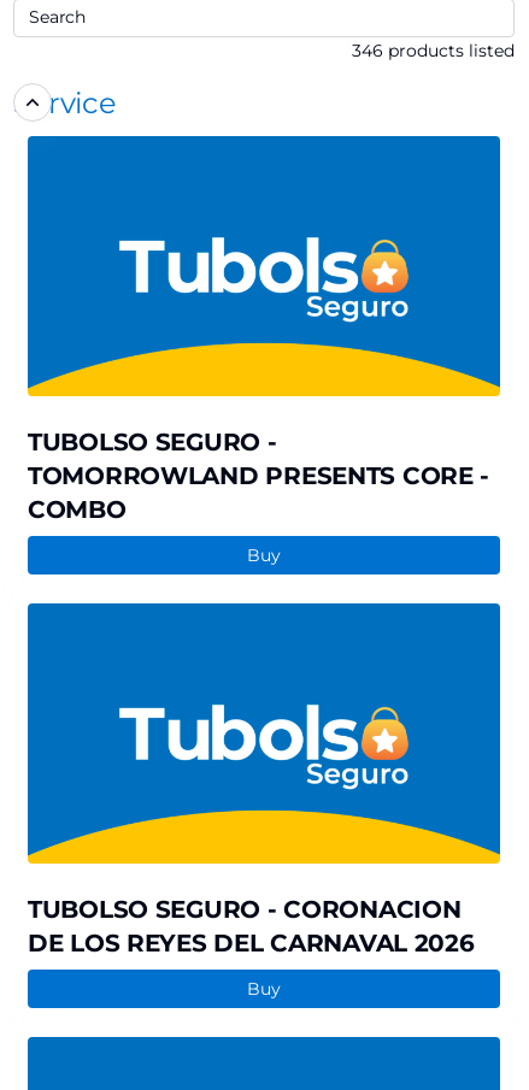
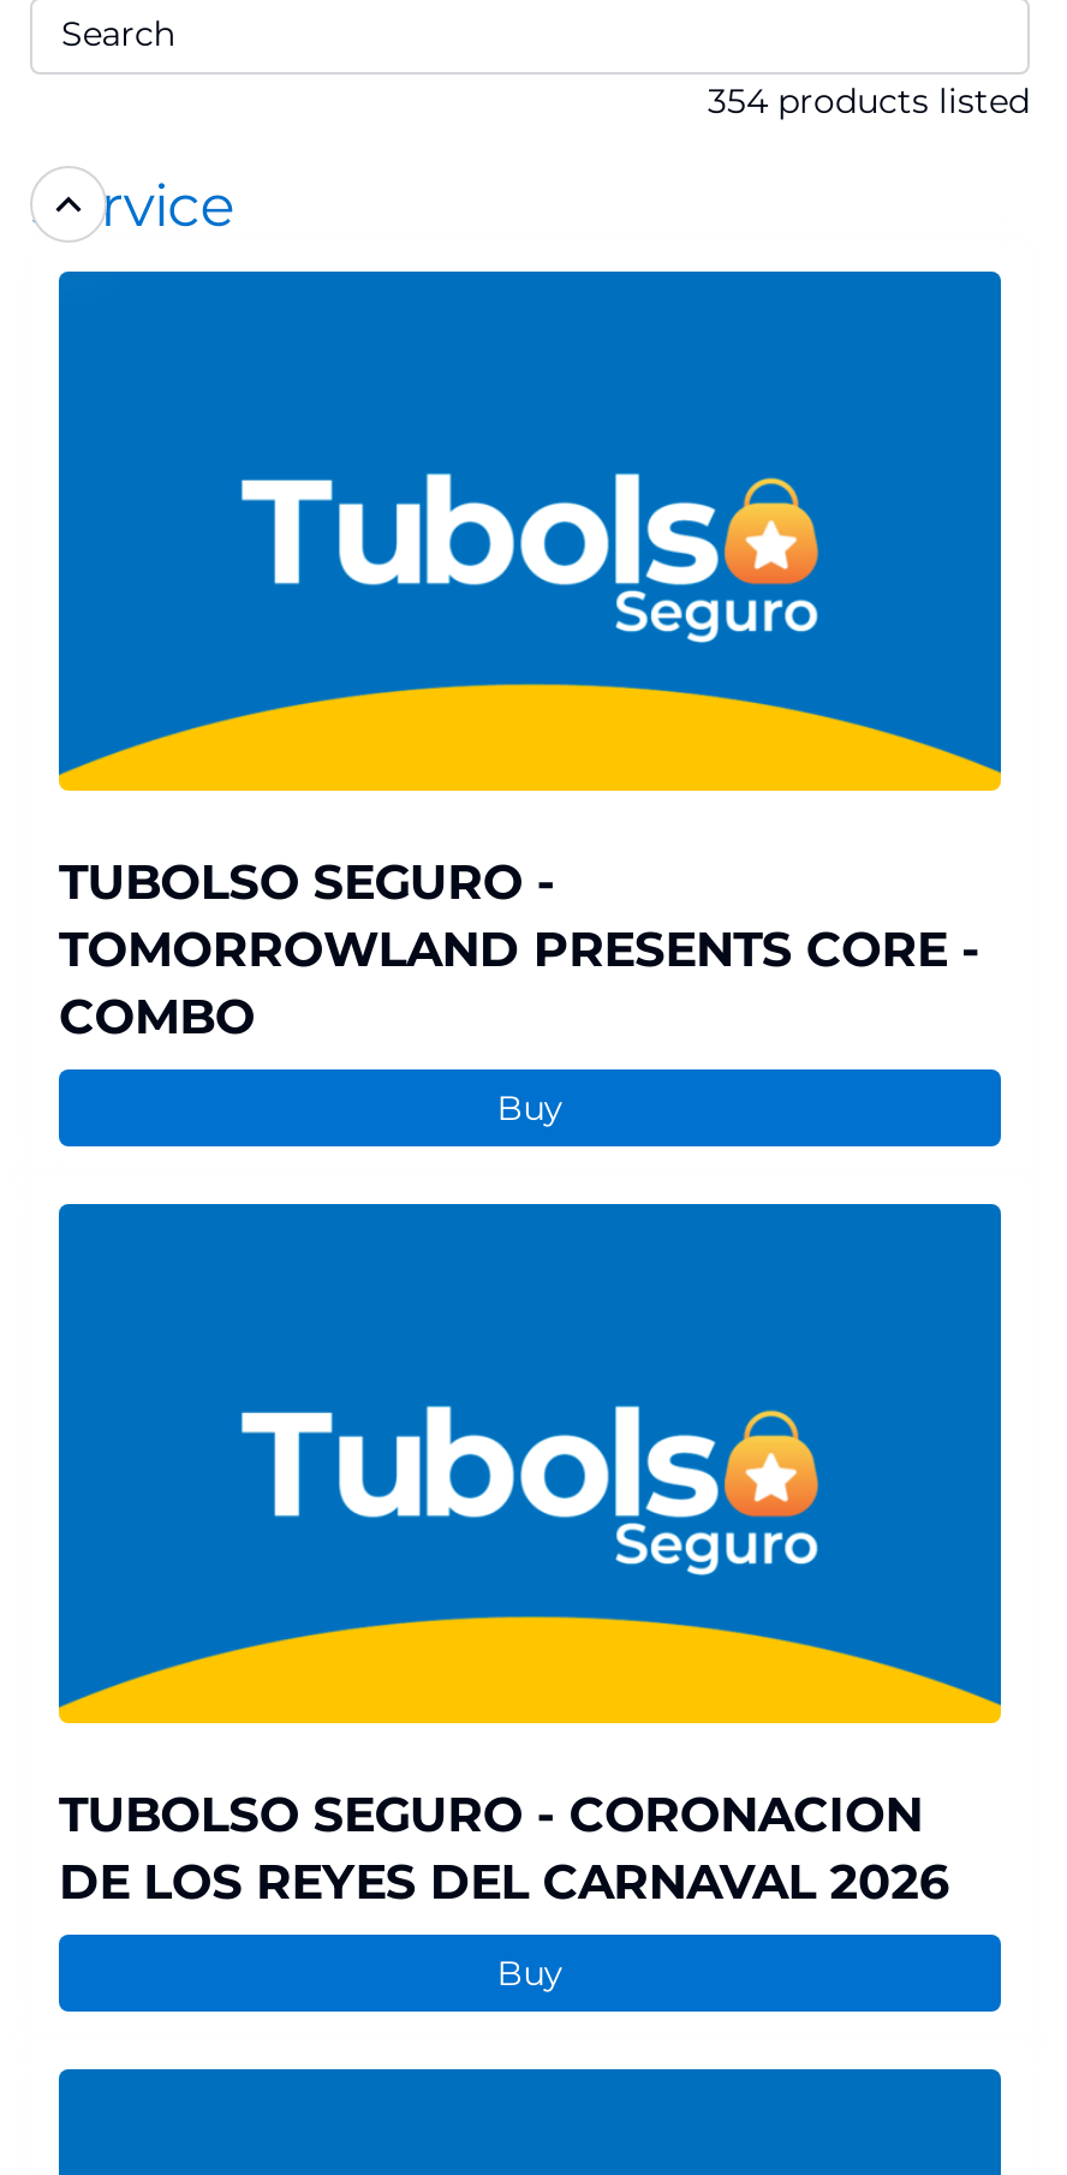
[352,40,515,61] 346 products listed -> [708,79,1030,123] 354 products listed

